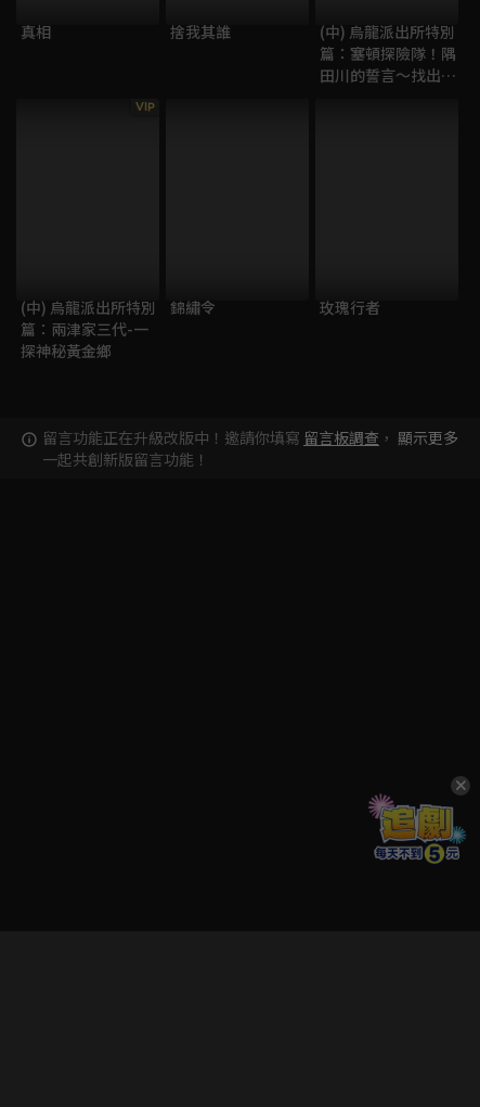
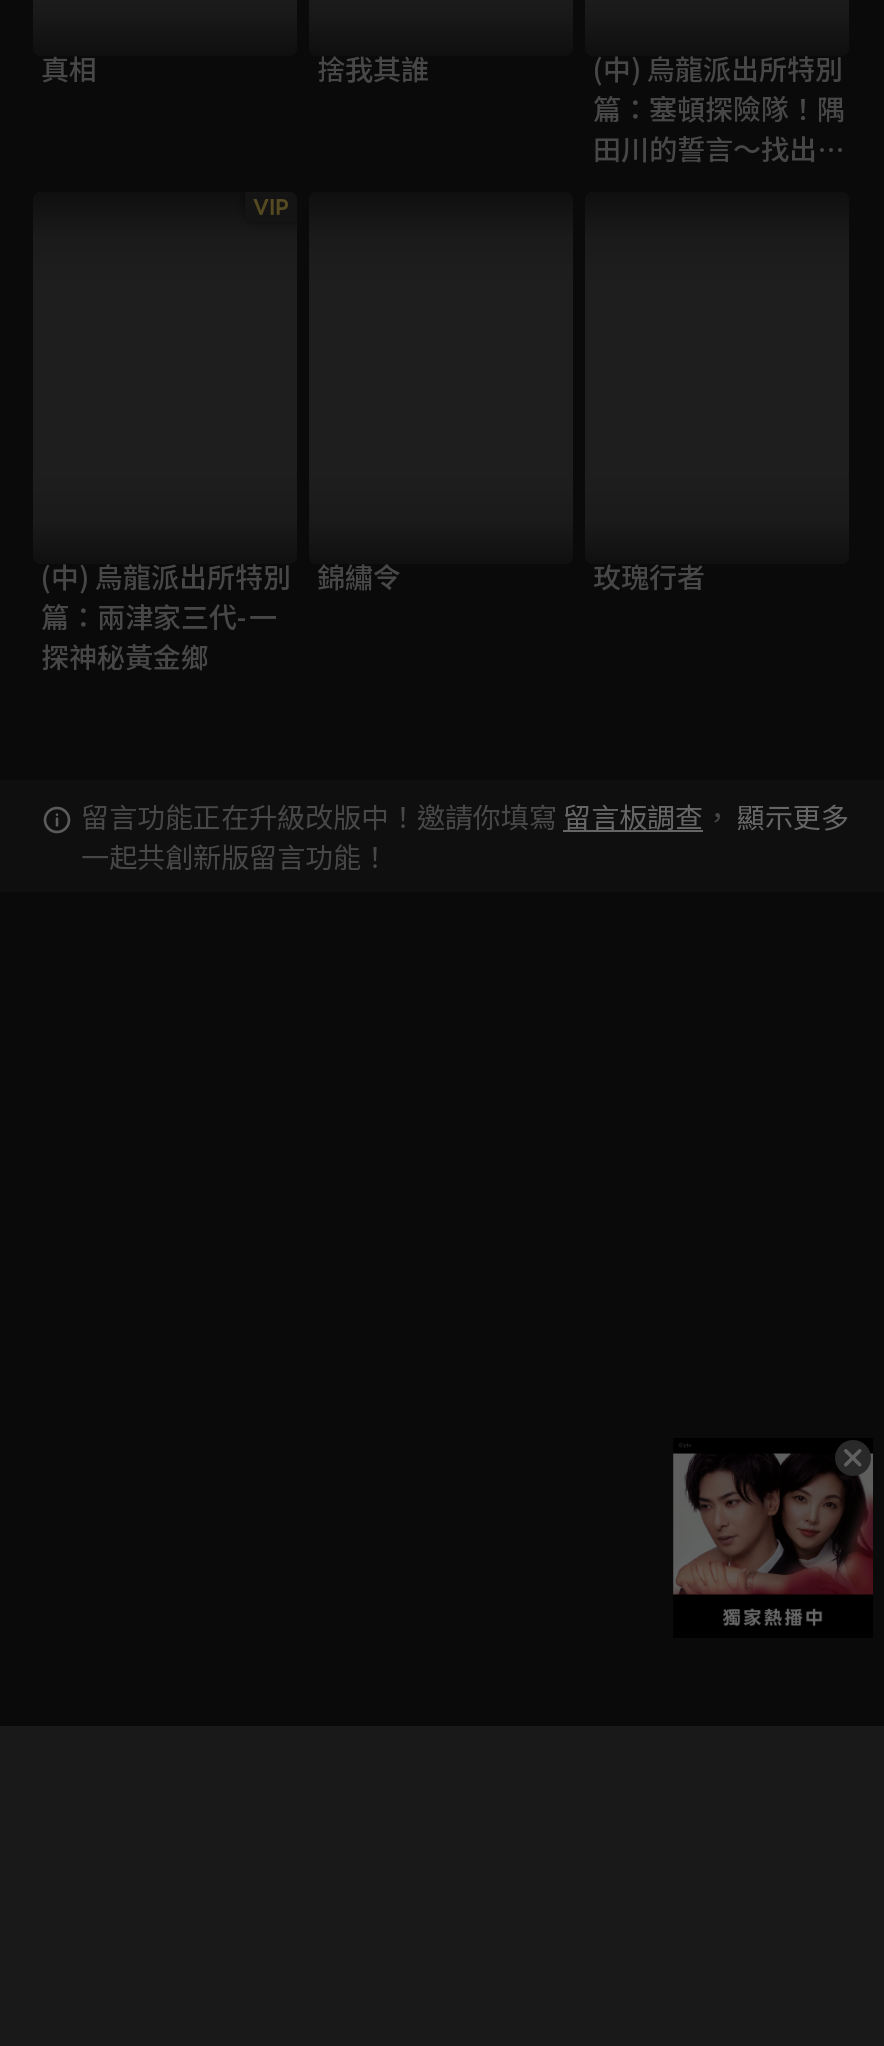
[363,784,471,876] [image] -> [671,1452,875,1628] [image]

